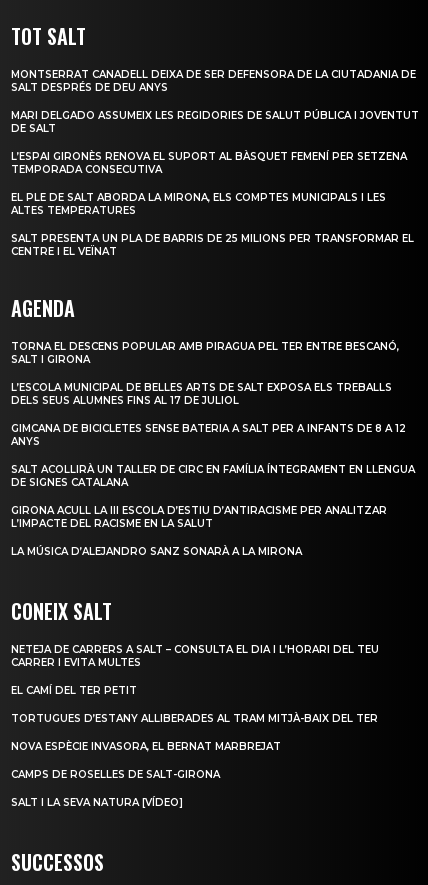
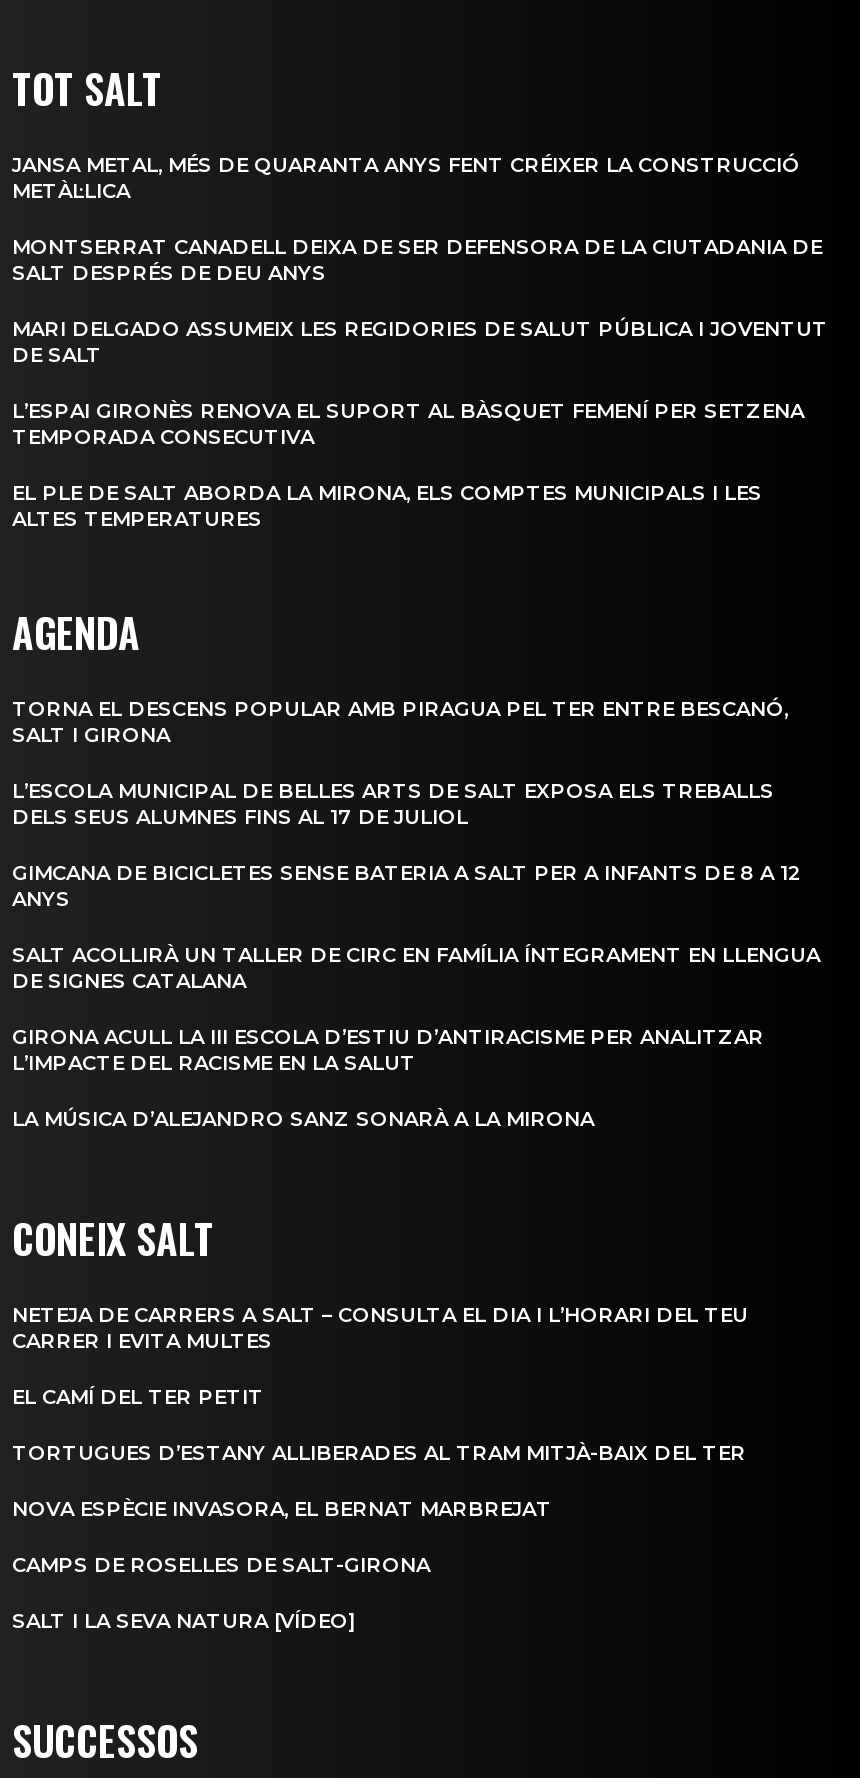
none -> [12,152,800,204] JANSA METAL, MÉS DE QUARANTA ANYS FENT CRÉIXER LA CONSTRUCCIÓ | METÀL·LICA
moved [11,68,419,217] -> [12,234,828,532]: MONTSERRAT CANADELL DEIXA DE SER DEFENSORA DE LA CIUTADANIA DE | SALT DESPRÉS DE DEU ANYS | MARI DELGADO ASSUMEIX LES REGIDORIES DE SALUT PÚBLICA I JOVENTUT | DE SALT | L’ESPAI GIRONÈS RENOVA EL SUPORT AL BÀSQUET FEMENÍ PER SETZENA | TEMPORADA CONSECUTIVA | EL PLE DE SALT ABORDA LA MIRONA, ELS COMPTES MUNICIPALS I LES | ALTES TEMPERATURES
[11,232,414,258] SALT PRESENTA UN PLA DE BARRIS DE 25 MILIONS PER TRANSFORMAR EL | CENTRE I EL VEÏNAT -> none

